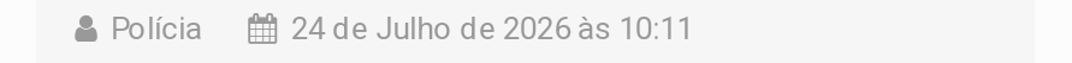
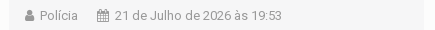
[291,10,693,46] 24 de Julho de 2026 às 10:11 -> [115,8,282,23] 21 de Julho de 2026 às 19:53

